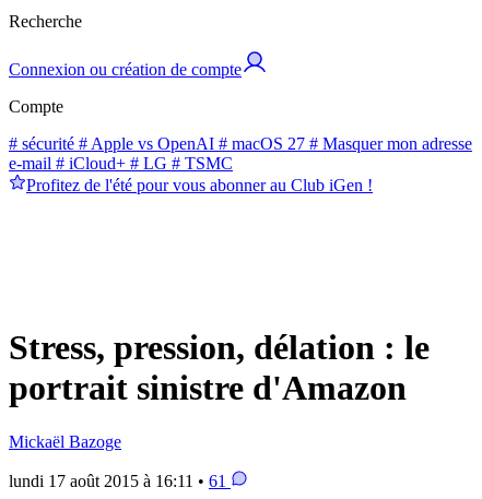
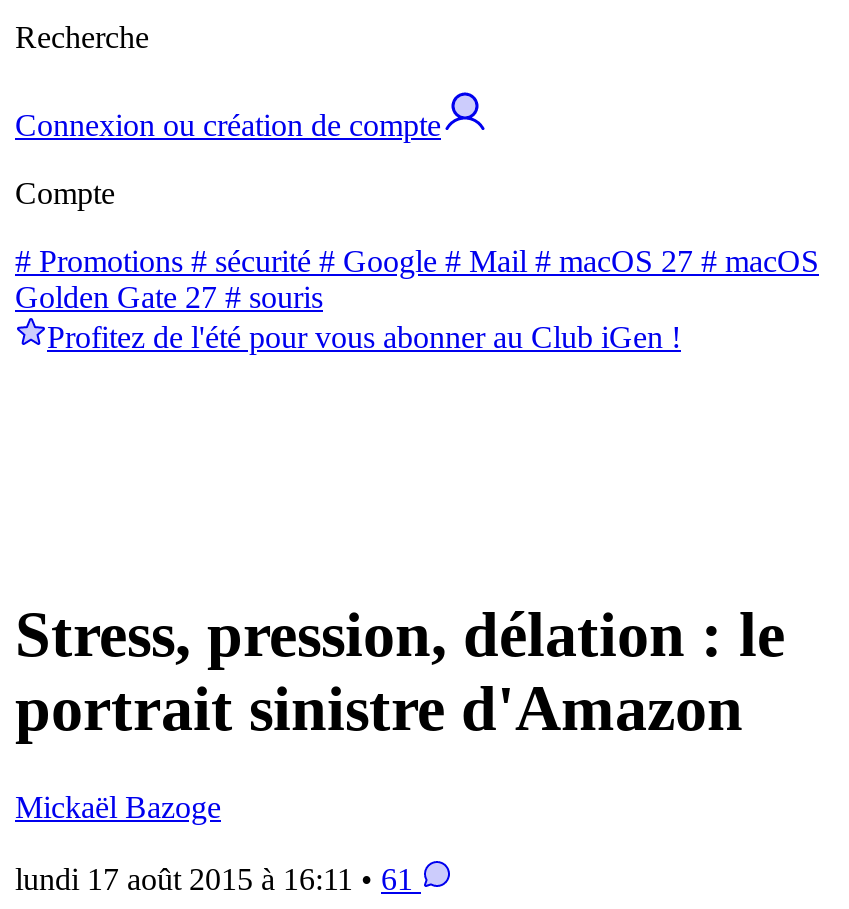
[9,134,472,172] # sécurité # Apple vs OpenAI # macOS 27 # Masquer mon adresse | e-mail # iCloud+ # LG # TSMC -> [15,243,819,313] # Promotions # sécurité # Google # Mail # macOS 27 # macOS | Golden Gate 27 # souris

